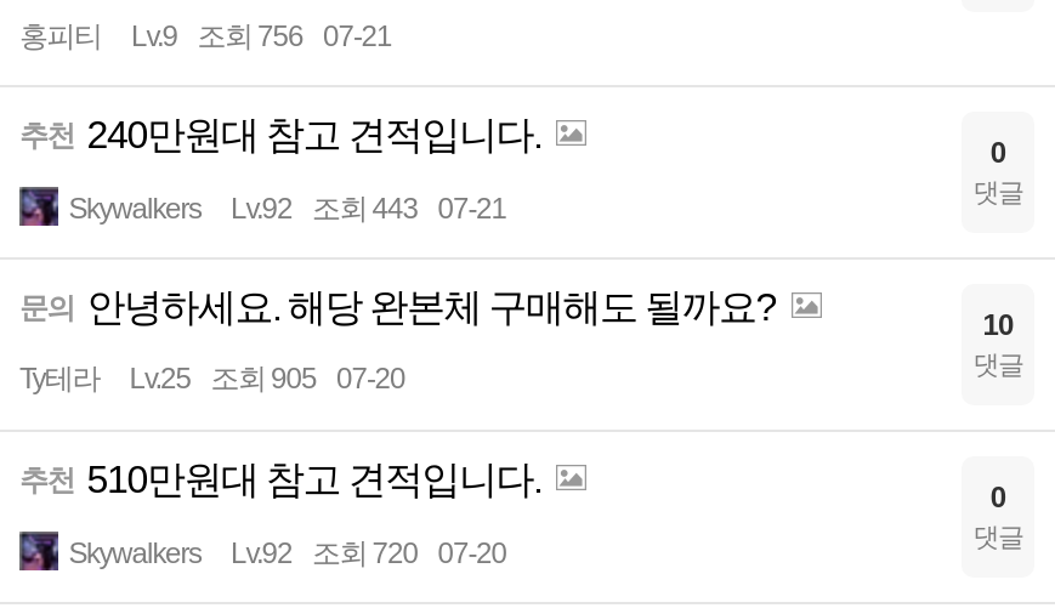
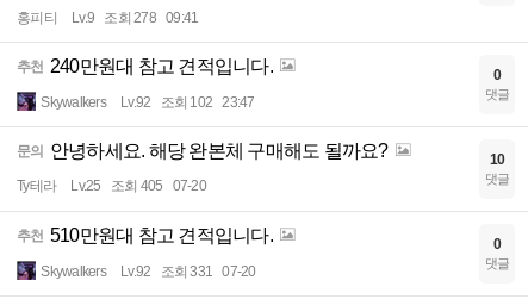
[19,20,391,54] 홍피티 Lv.9 조회 756 07-21 -> [17,10,198,27] 홍피티 Lv.9 조회 278 09:41
[68,192,506,226] Skywalkers Lv.92 조회 443 07-21 -> [41,94,254,111] Skywalkers Lv.92 조회 102 23:47
[19,362,405,396] Ty테라 Lv.25 조회 905 07-20 -> [17,178,206,195] Ty테라 Lv.25 조회 405 07-20
[68,537,506,571] Skywalkers Lv.92 조회 720 07-20 -> [41,264,256,280] Skywalkers Lv.92 조회 331 07-20

